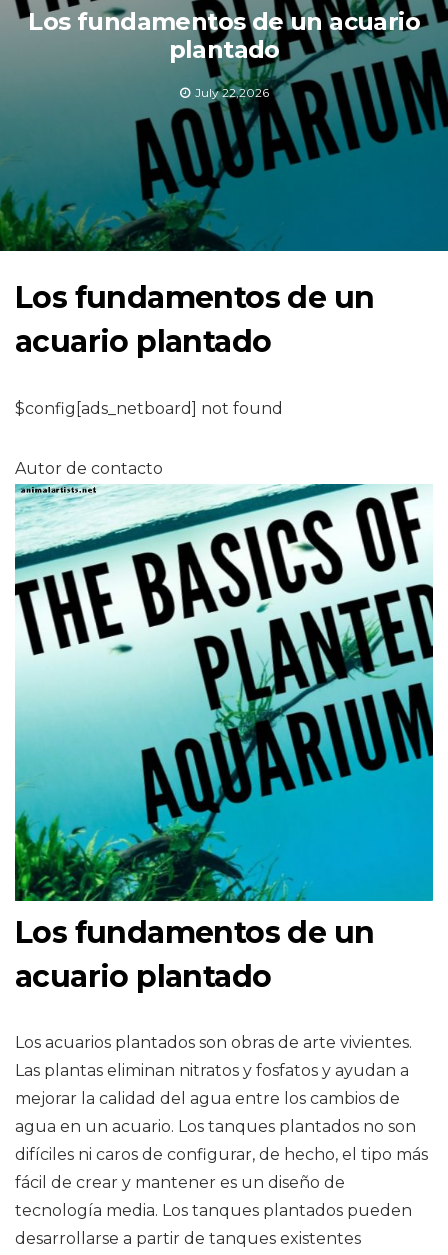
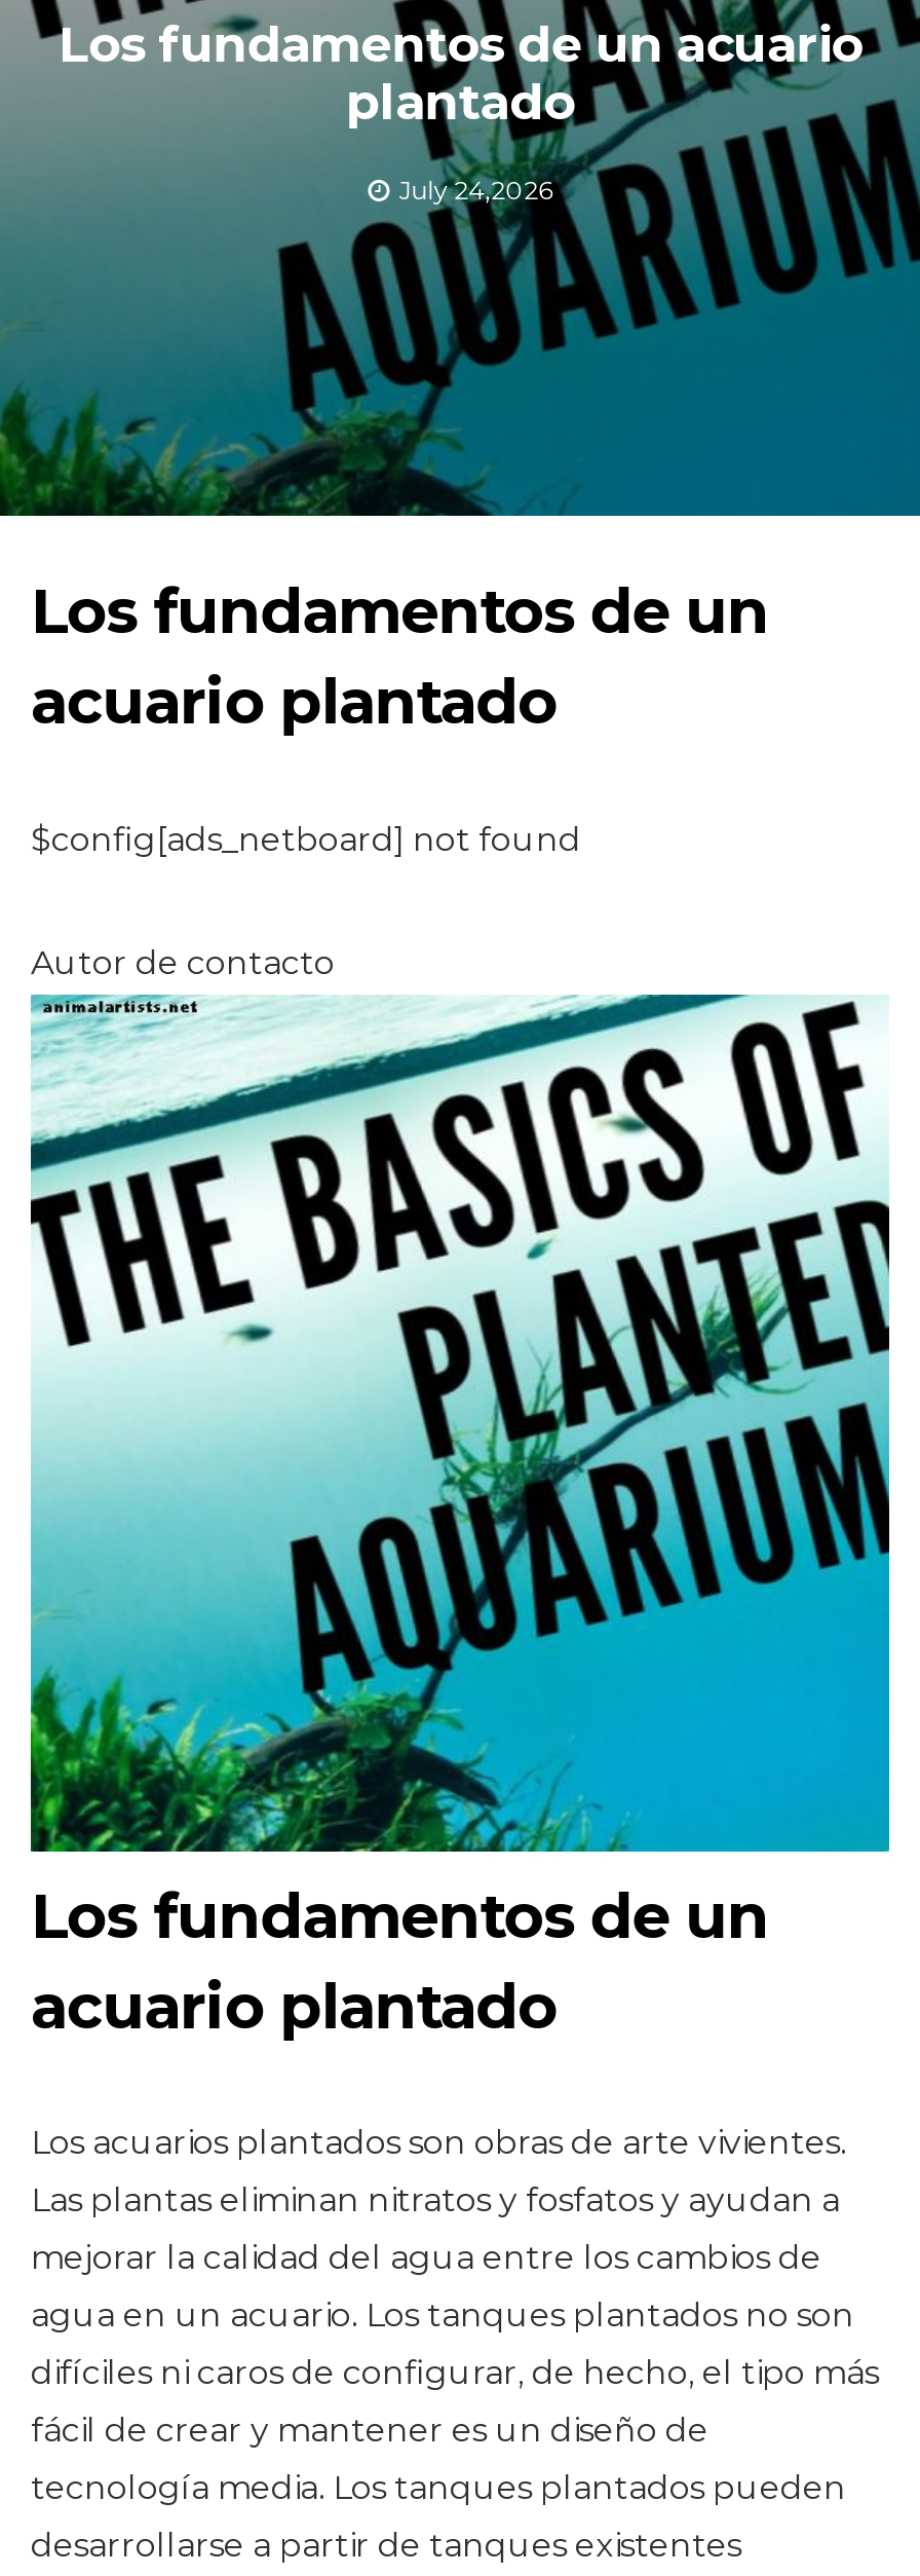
[195,84,269,99] July 22,2026 -> [399,174,553,204] July 24,2026

